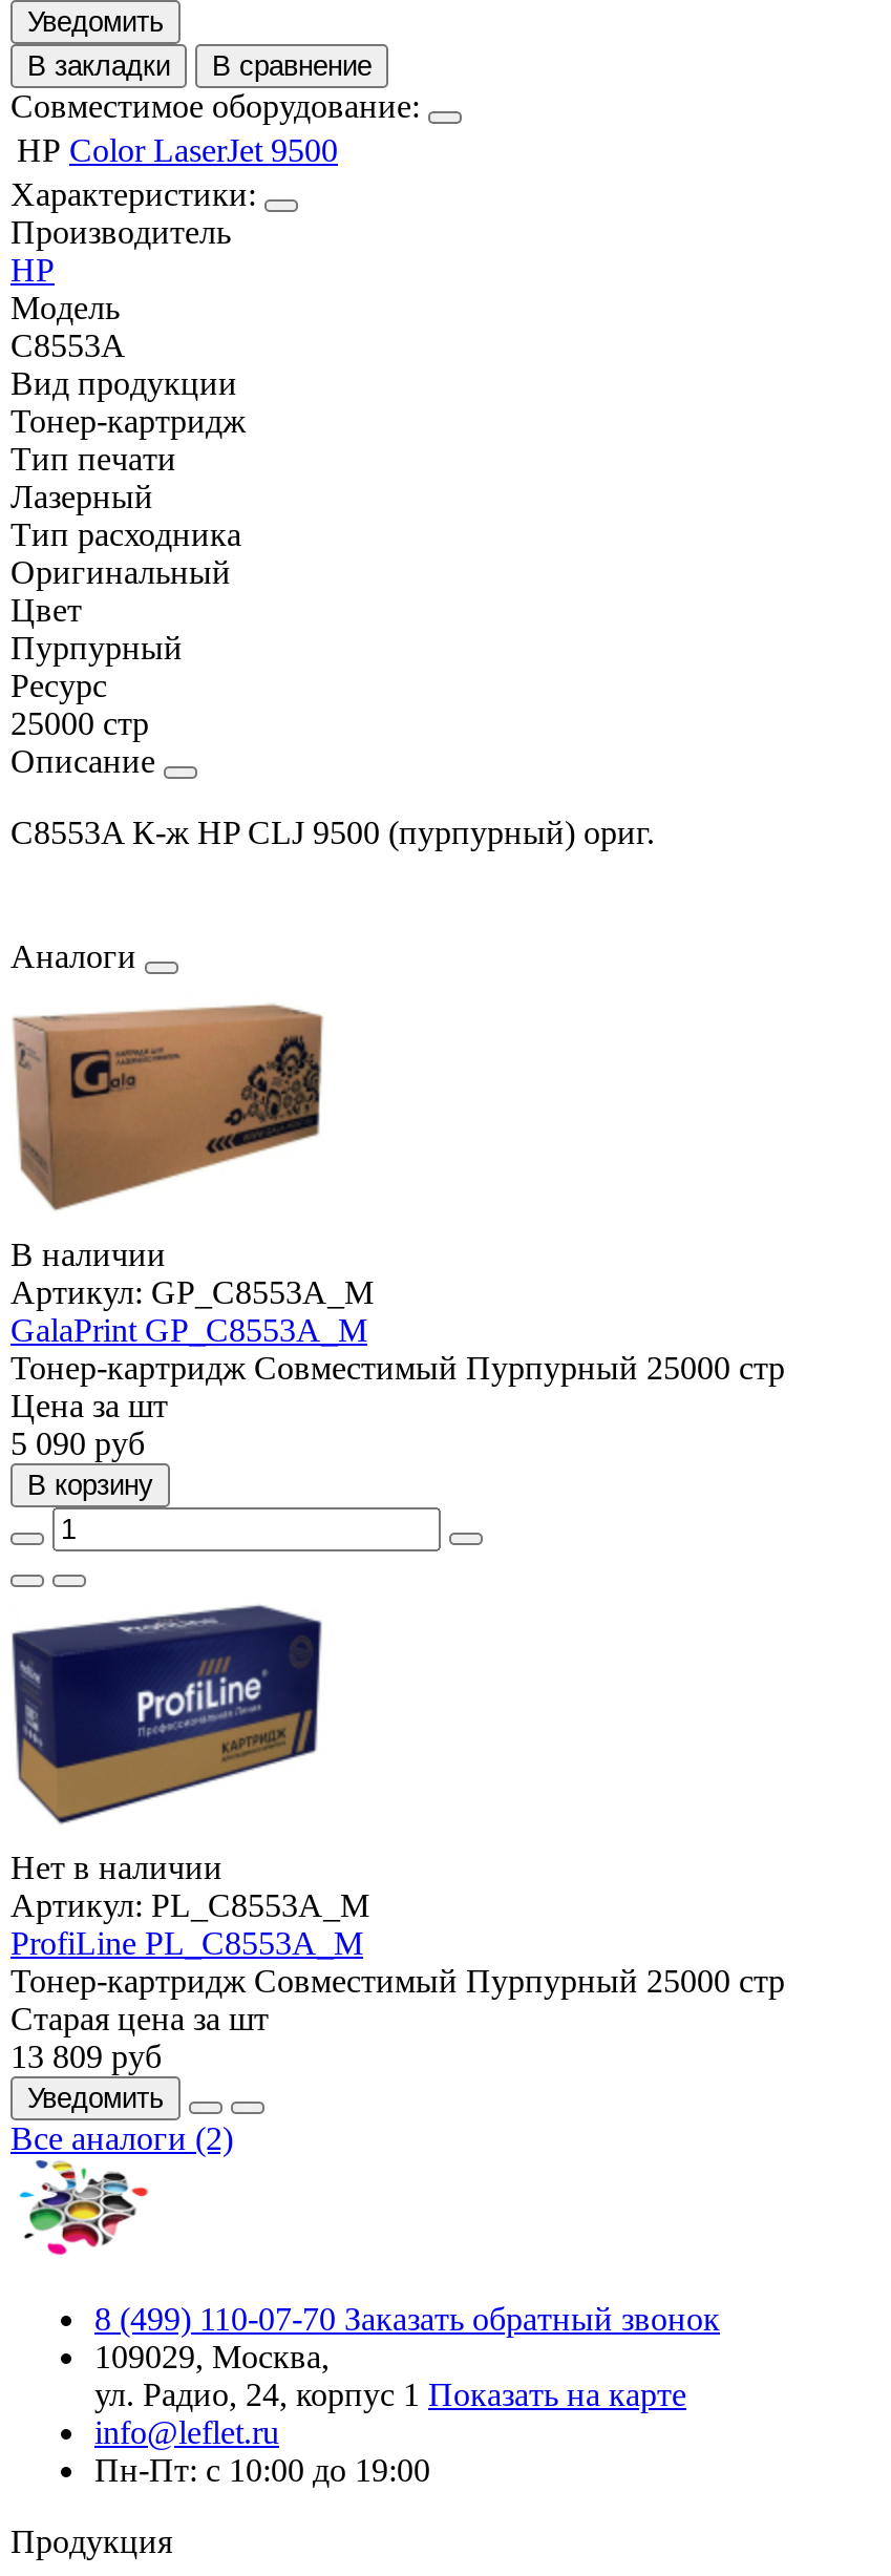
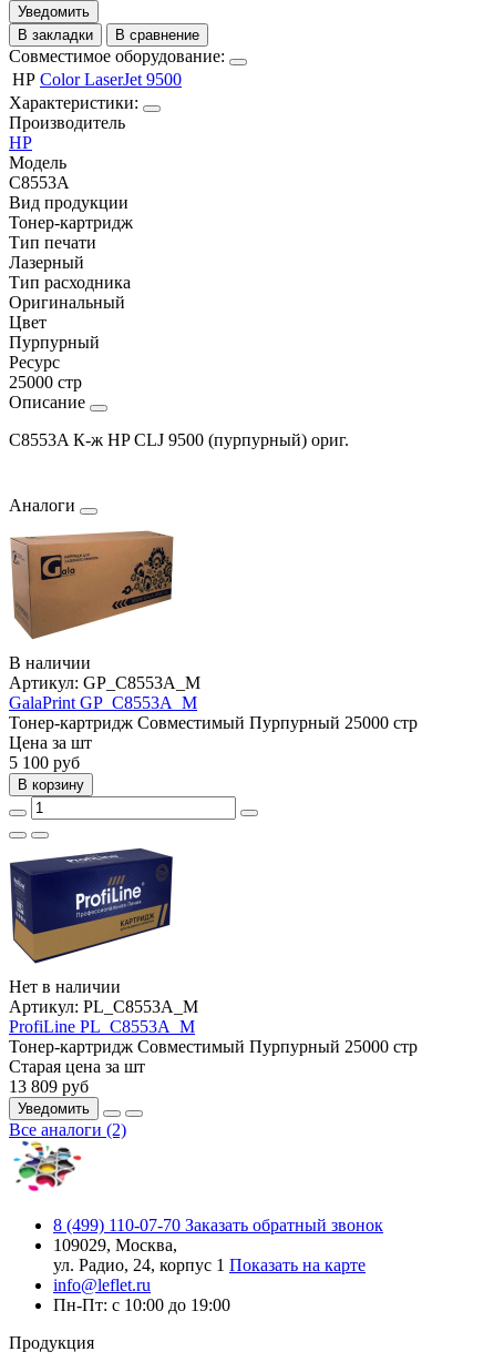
[10,1425,145,1461] 5 090 руб -> [9,753,80,772] 5 100 руб

